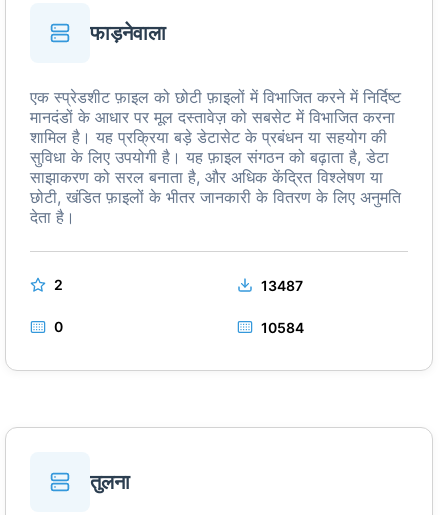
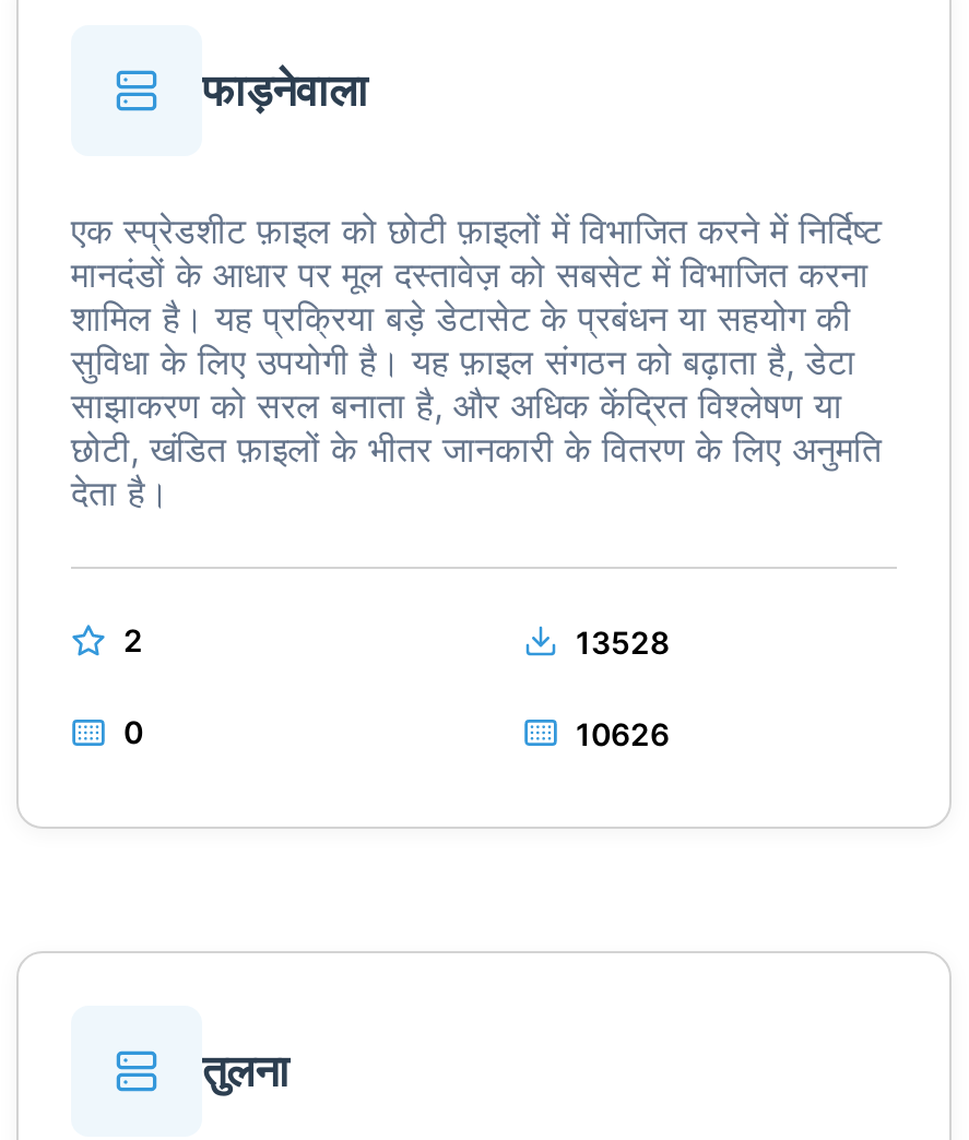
[261,277,303,294] 13487 -> [576,623,670,660] 13528
[261,319,304,336] 10584 -> [576,715,670,752] 10626

